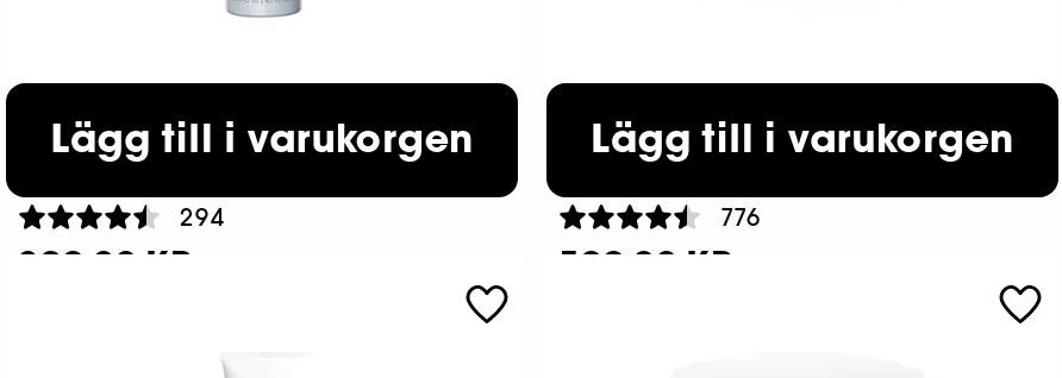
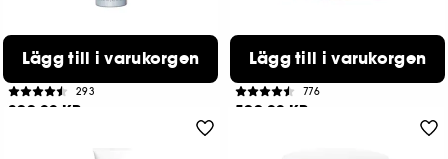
[180,202,226,233] 294 -> [76,85,95,98] 293

